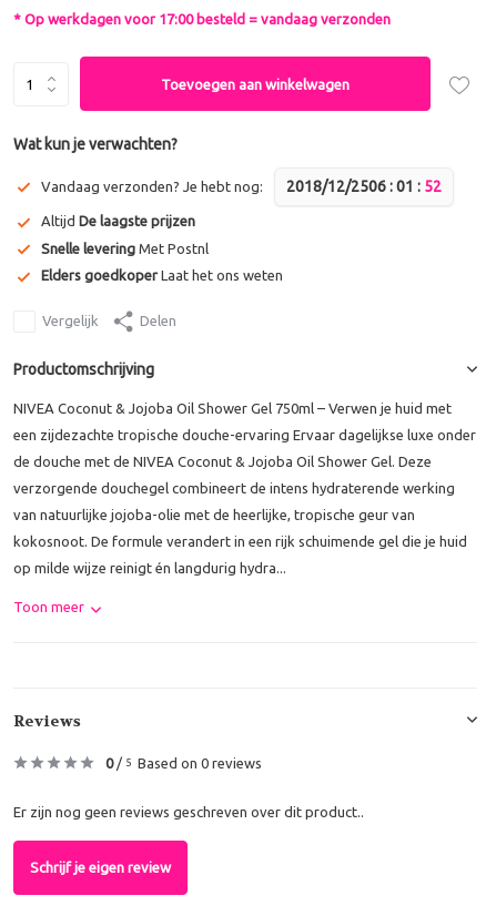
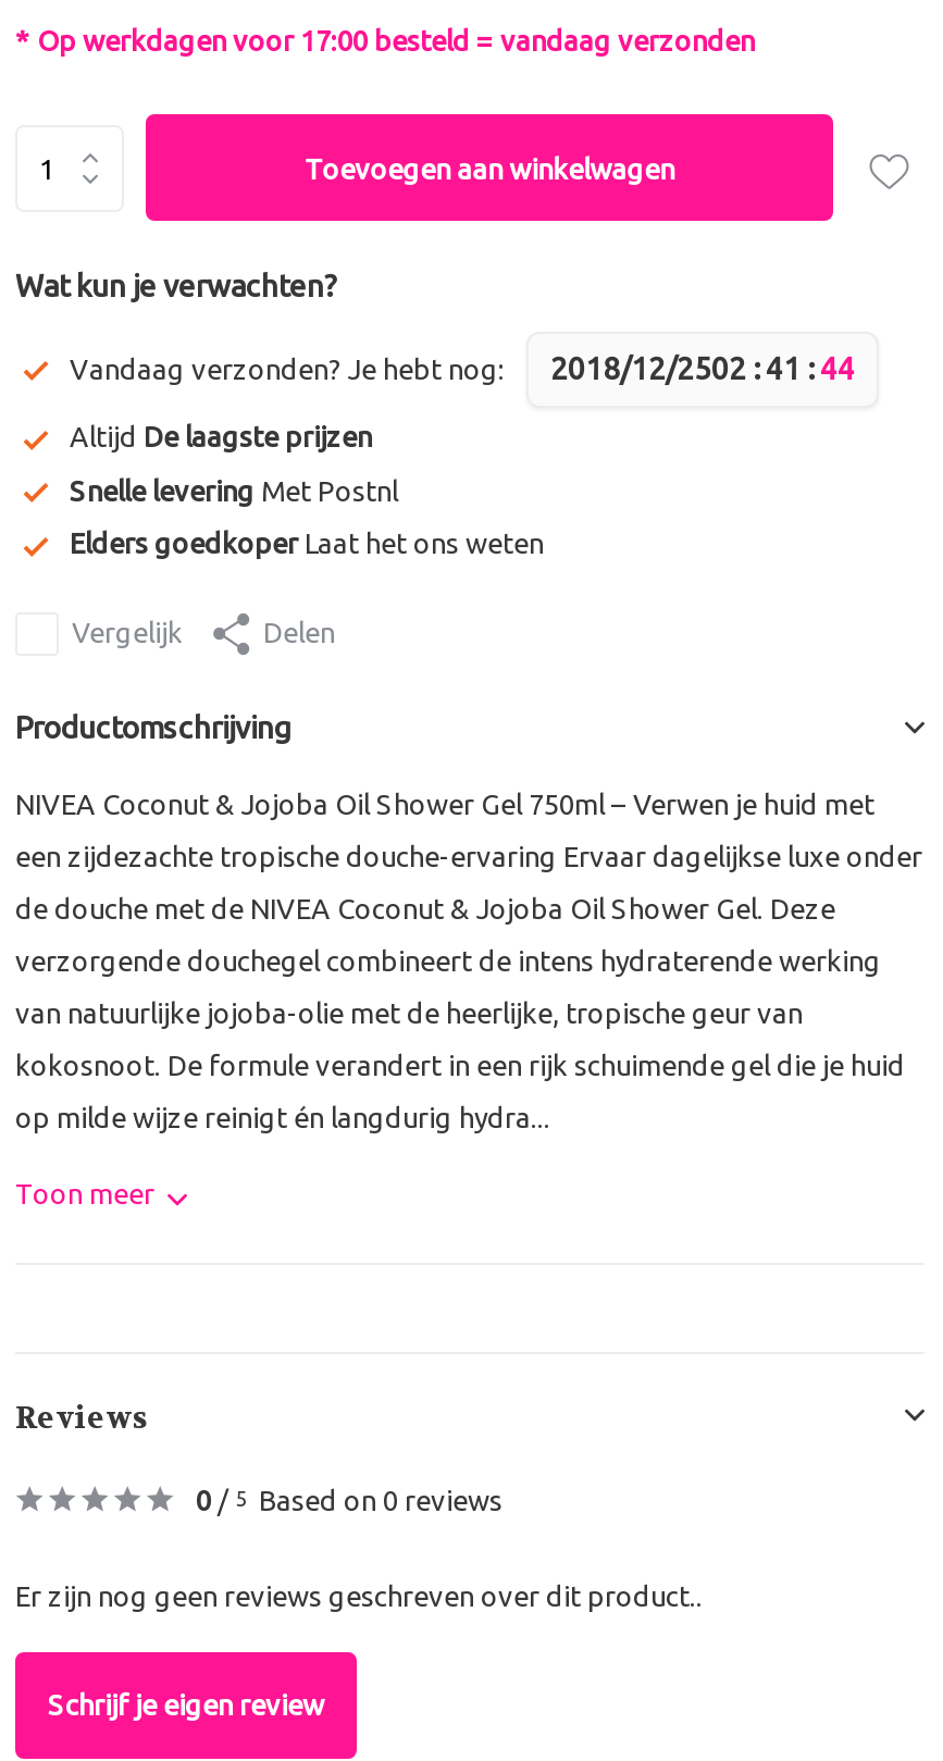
[41,177,442,195] Vandaag verzonden? Je hebt nog: 2018/12/2506: 01: 52 -> [70,351,855,386] Vandaag verzonden? Je hebt nog: 2018/12/2502: 41: 44

